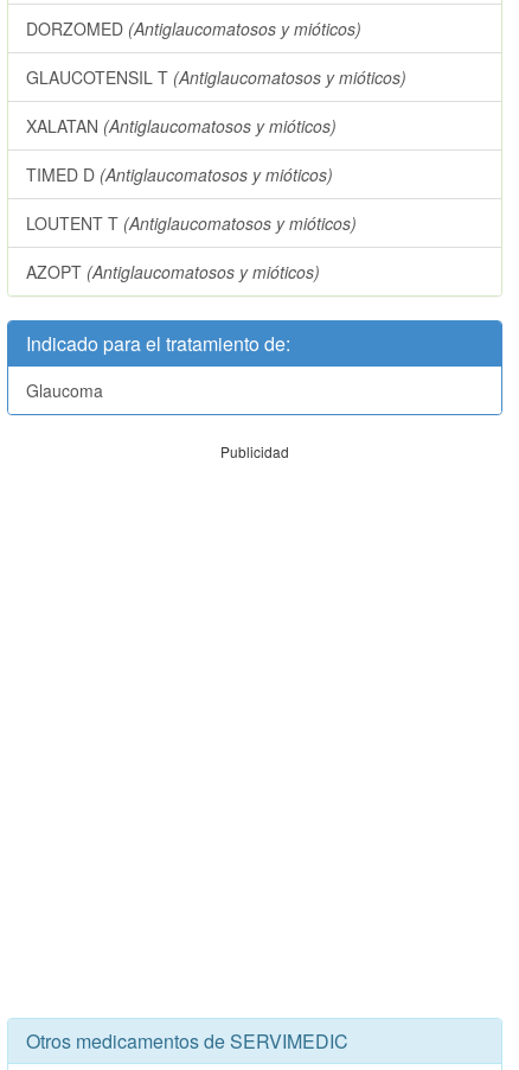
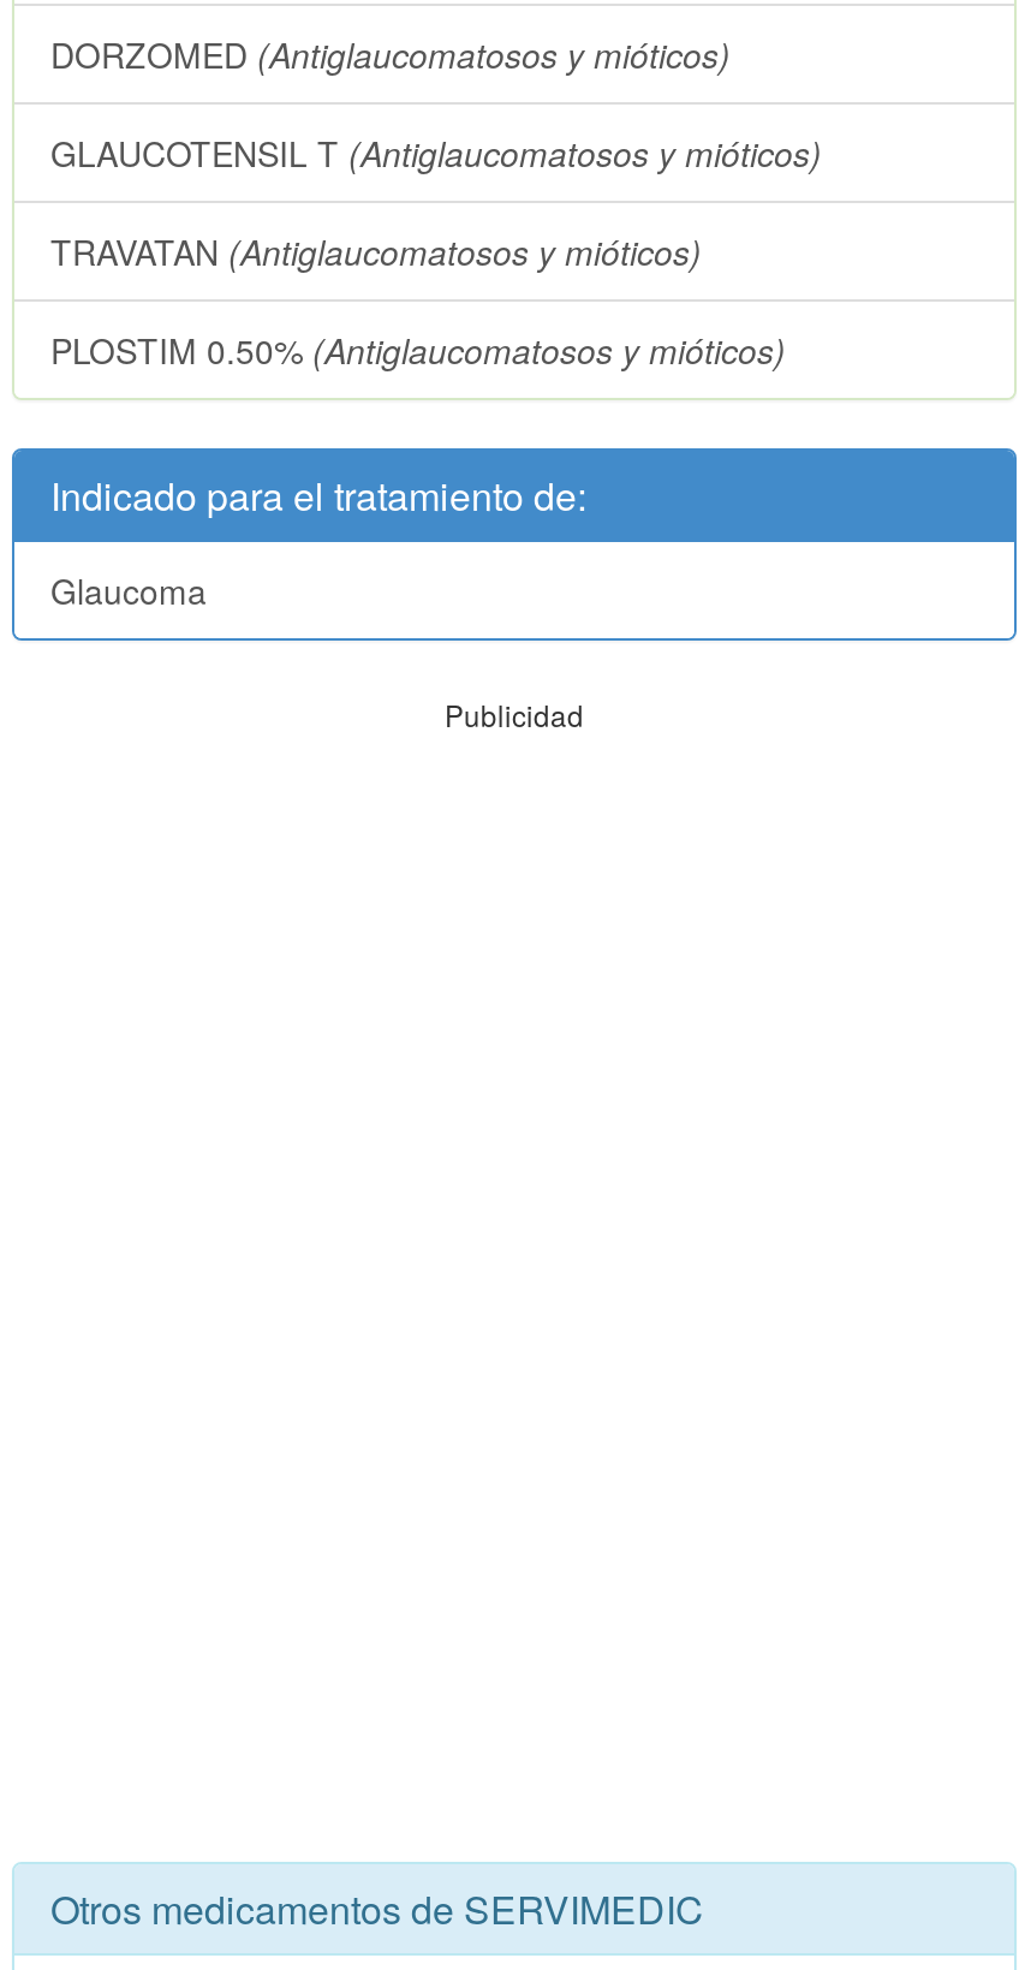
[26,114,357,284] XALATAN (Antiglaucomatosos y mióticos) | TIMED D (Antiglaucomatosos y mióticos) | LOUTENT T (Antiglaucomatosos y mióticos) | AZOPT (Antiglaucomatosos y mióticos) -> [50,227,786,374] TRAVATAN (Antiglaucomatosos y mióticos) | PLOSTIM 0.50% (Antiglaucomatosos y mióticos)

